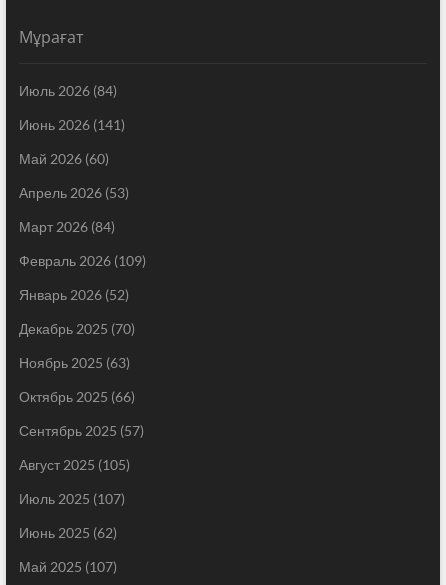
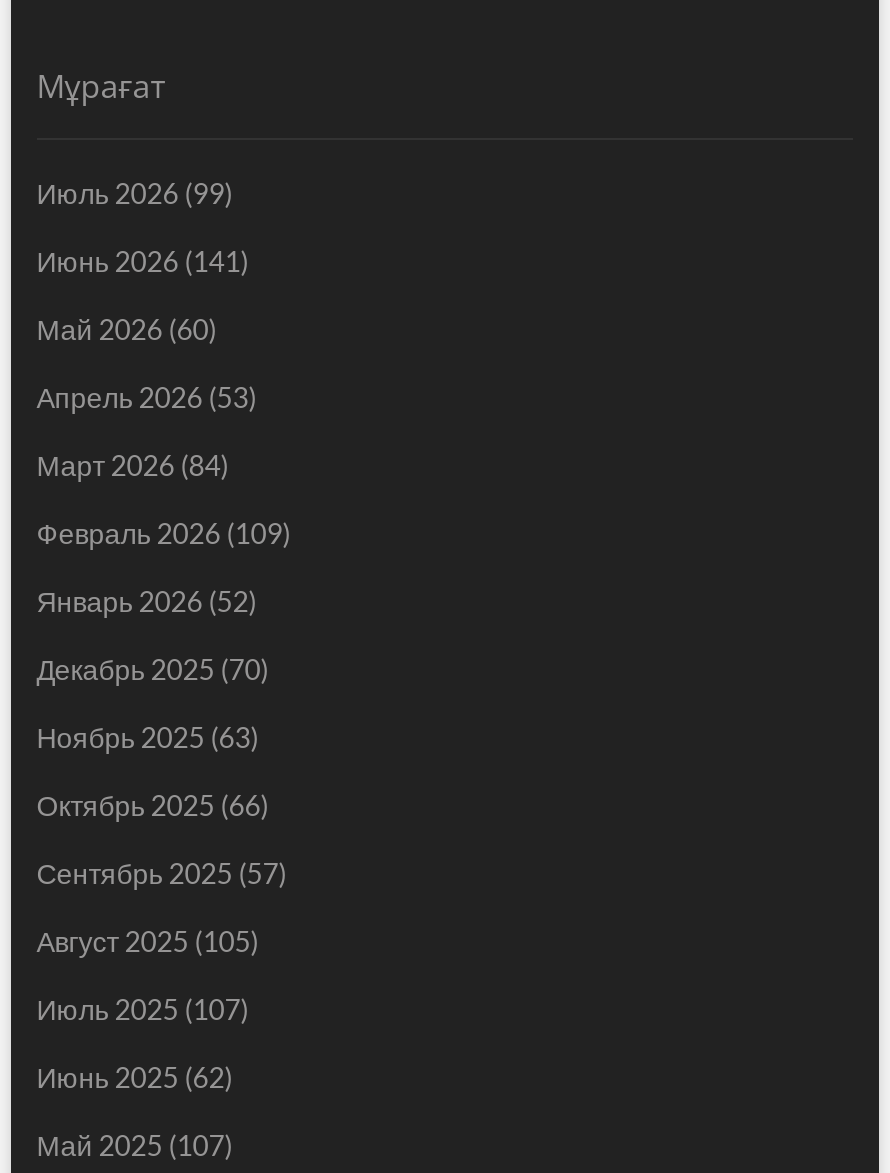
[19,82,117,99] Июль 2026 (84) -> [37,176,233,210] Июль 2026 (99)

